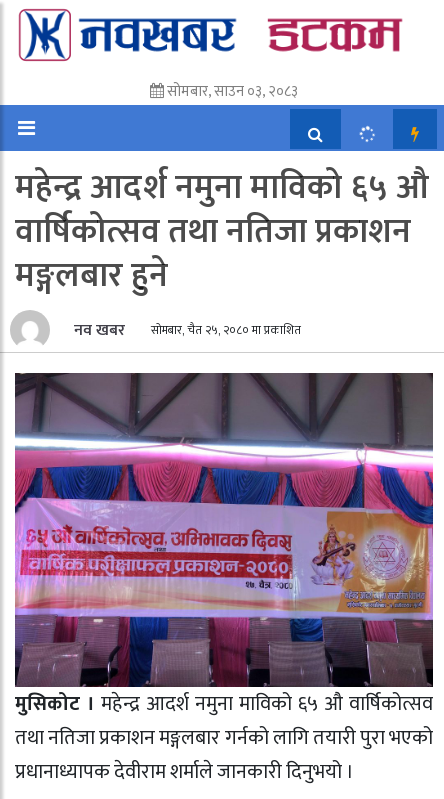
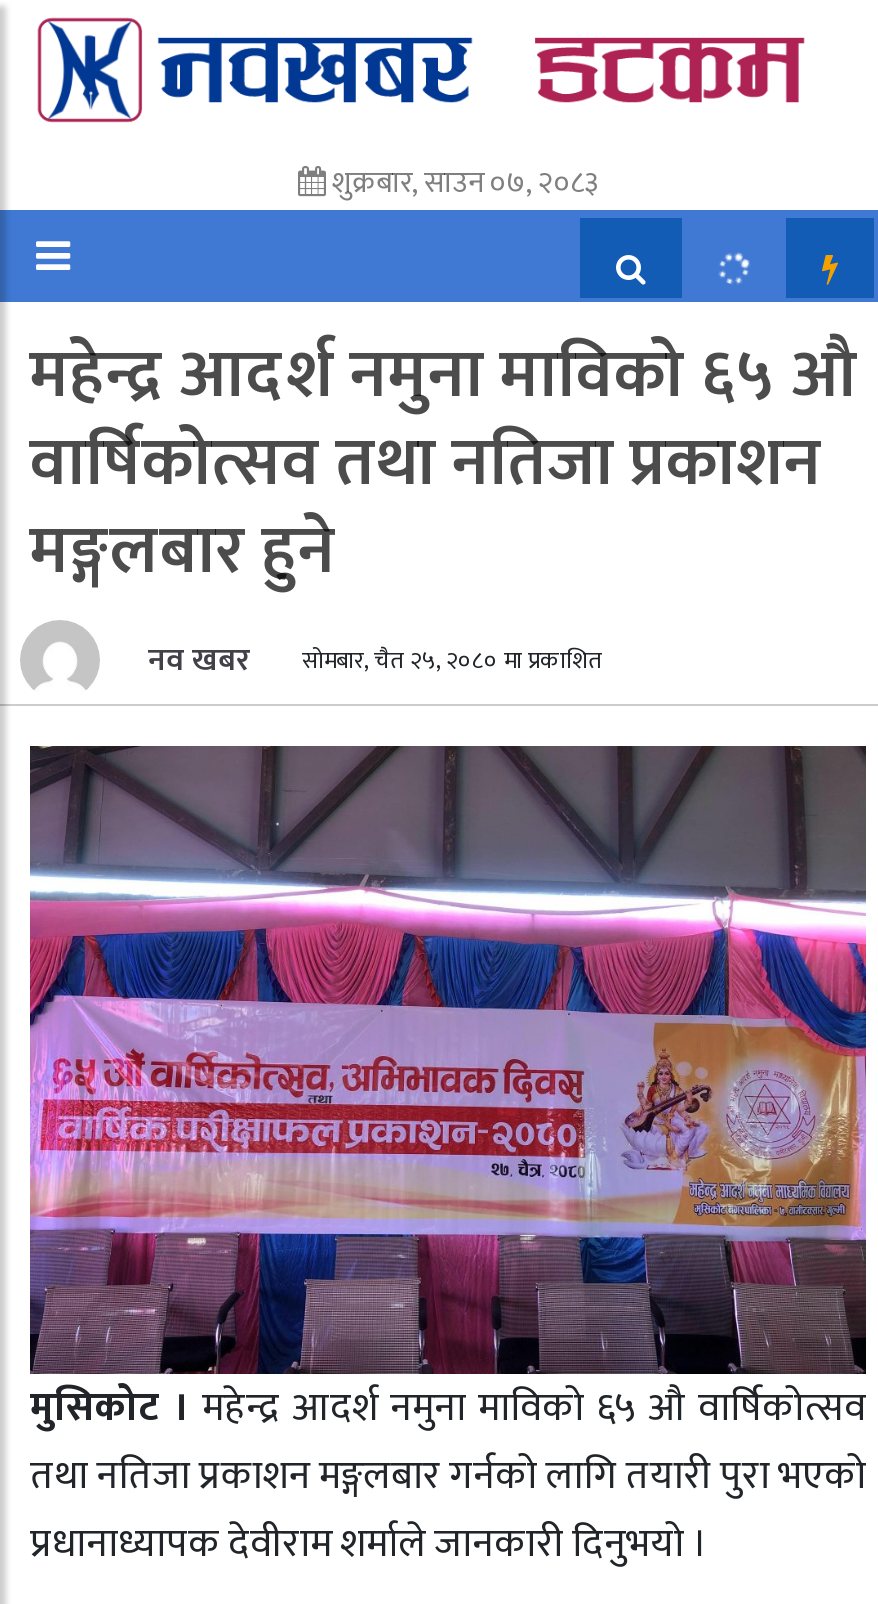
[164,79,298,104] सोमबार, साउन ०३, २०८३ -> [326,159,598,209] शुक्रबार, साउन ०७, २०८३

